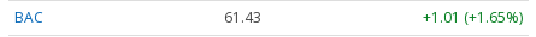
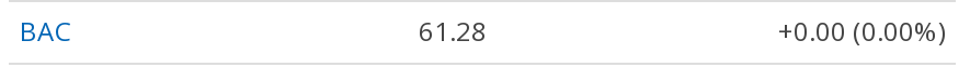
[224,8,261,28] 61.43 -> [419,14,487,50] 61.28
[423,8,523,28] +1.01 (+1.65%) -> [778,14,945,50] +0.00 (0.00%)

